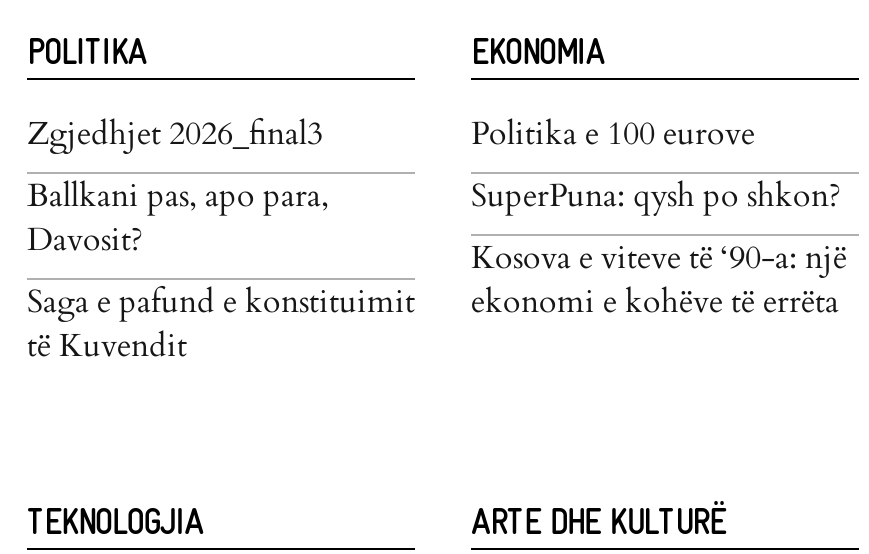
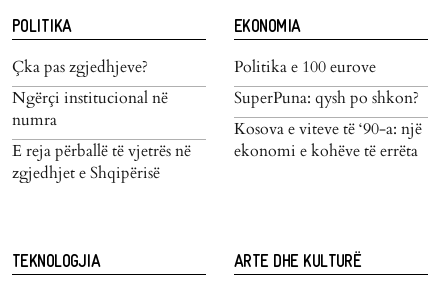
[27,113,415,369] Zgjedhjet 2026_final3 | Ballkani pas, apo para, | Davosit? | Saga e pafund e konstituimit | të Kuvendit -> [12,56,191,184] Çka pas zgjedhjeve? | Ngërçi institucional në | numra | E reja përballë të vjetrës në | zgjedhjet e Shqipërisë

